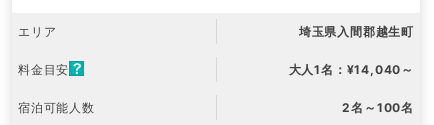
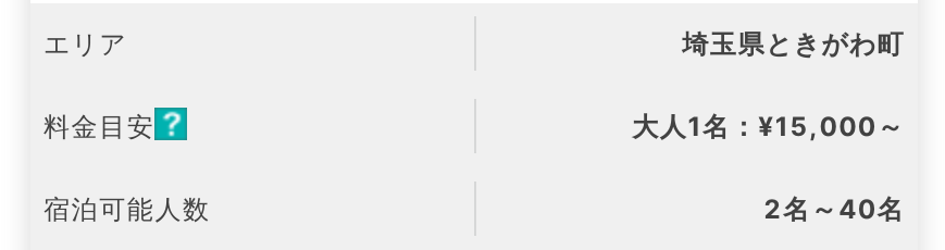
[299,24,414,39] 埼玉県入間郡越生町 -> [682,27,905,59] 埼玉県ときがわ町
[289,62,414,77] 大人1名：¥14,040～ -> [632,109,905,142] 大人1名：¥15,000～
[342,100,414,115] 2名～100名 -> [764,192,905,224] 2名～40名

